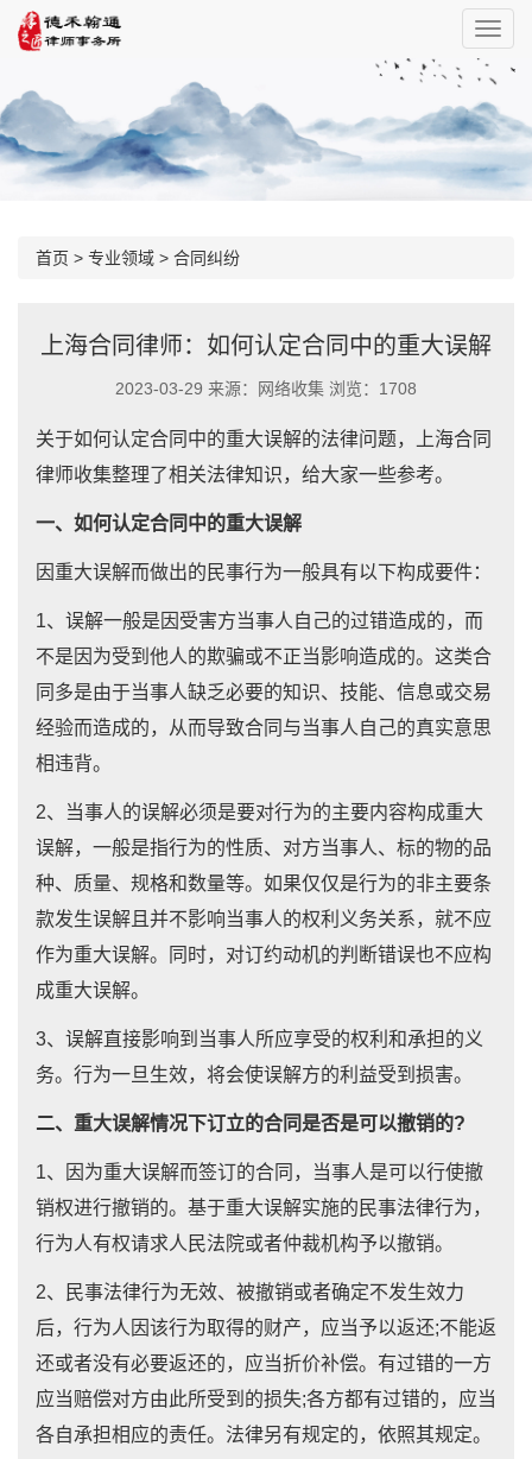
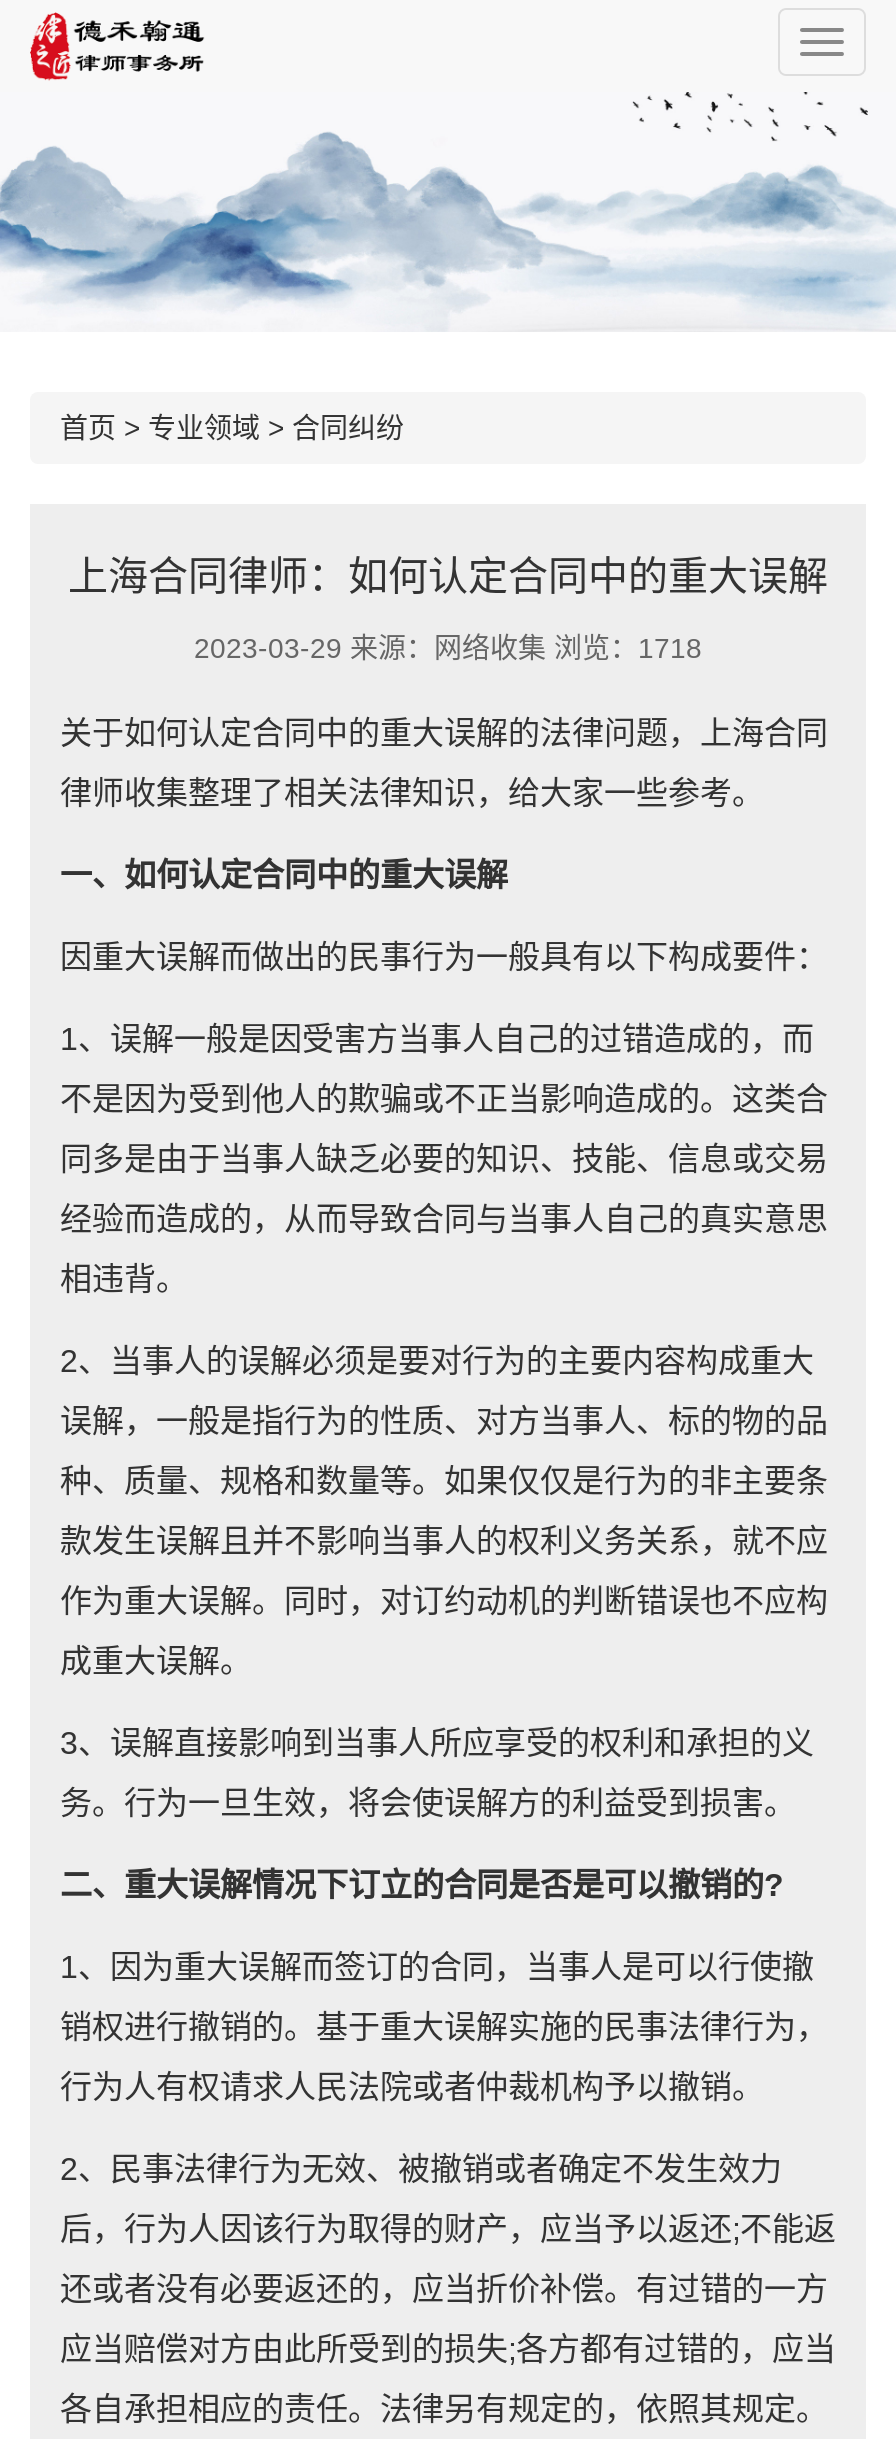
[115,379,417,398] 2023-03-29 来源：网络收集 浏览：1708 -> [194,632,702,664] 2023-03-29 来源：网络收集 浏览：1718

